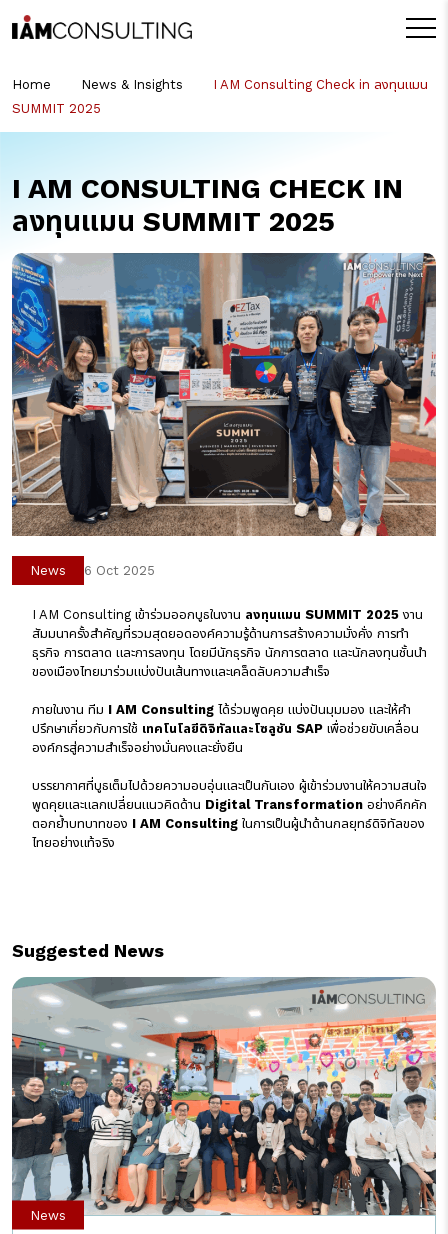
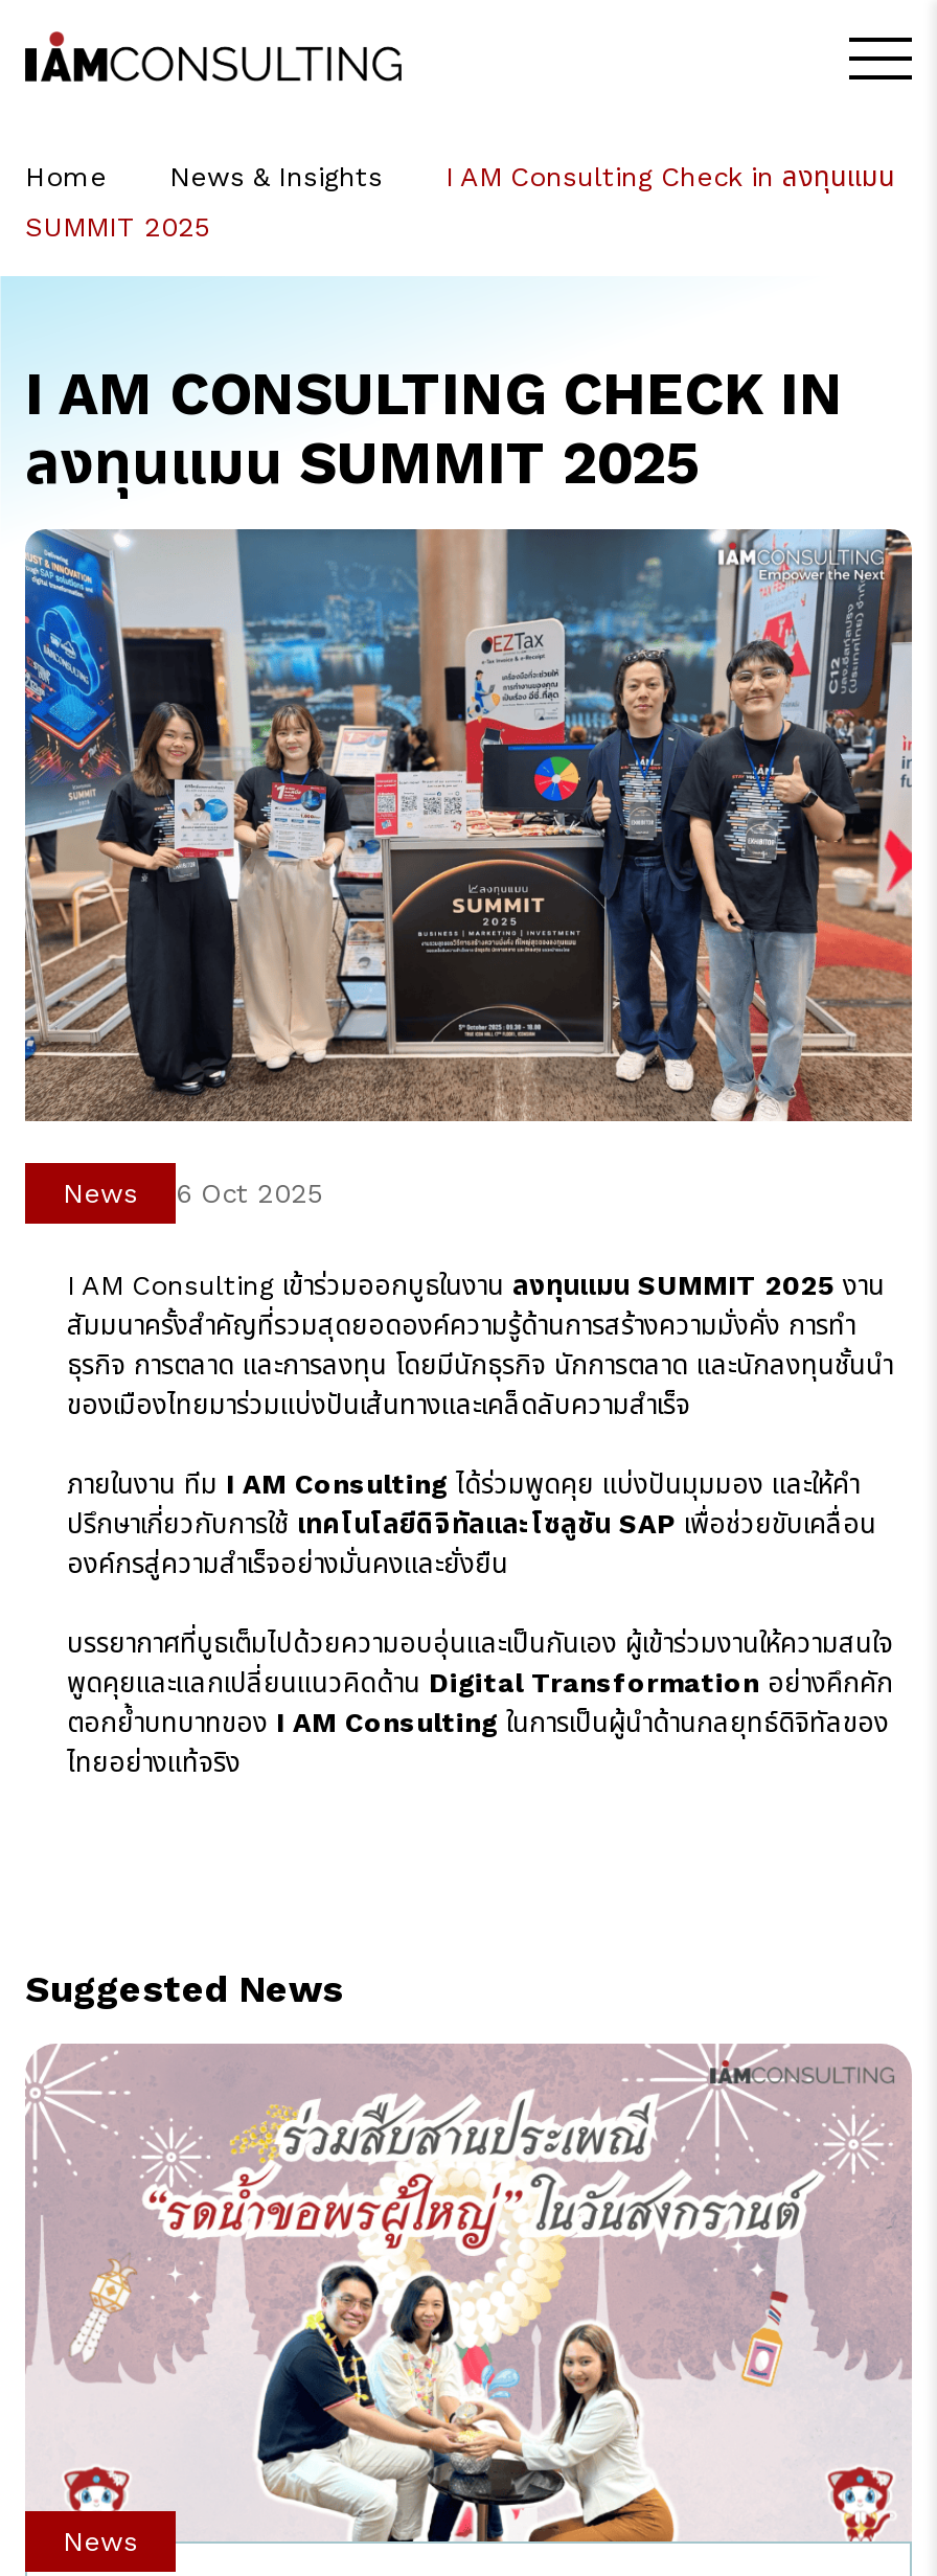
[11,977,437,1216] [image] -> [25,2044,912,2544] [image]

